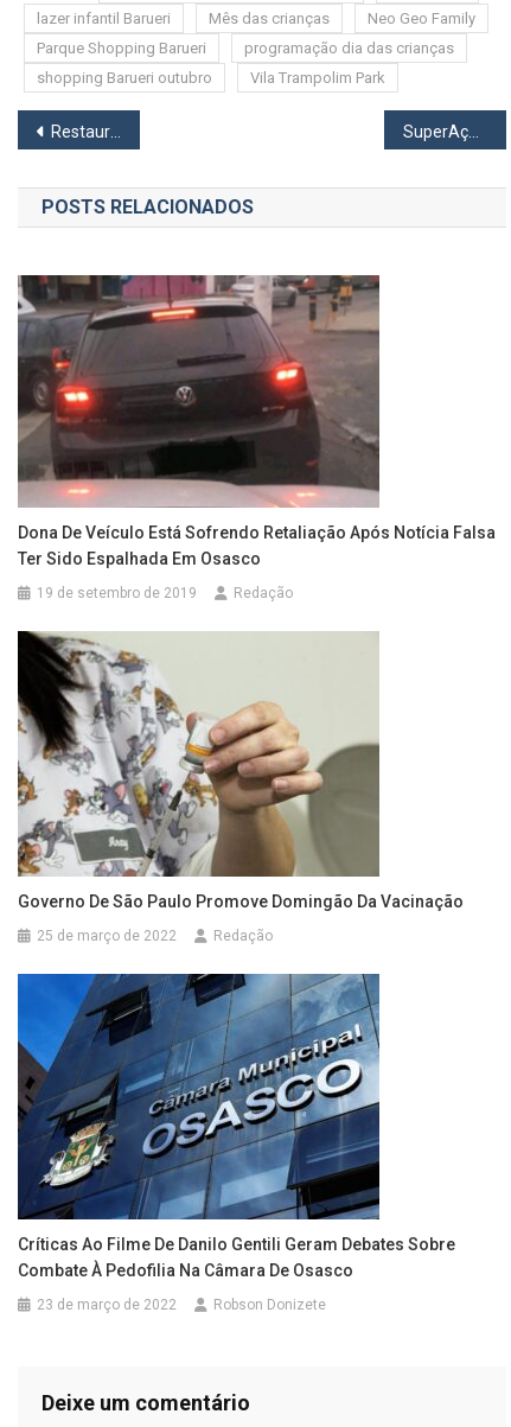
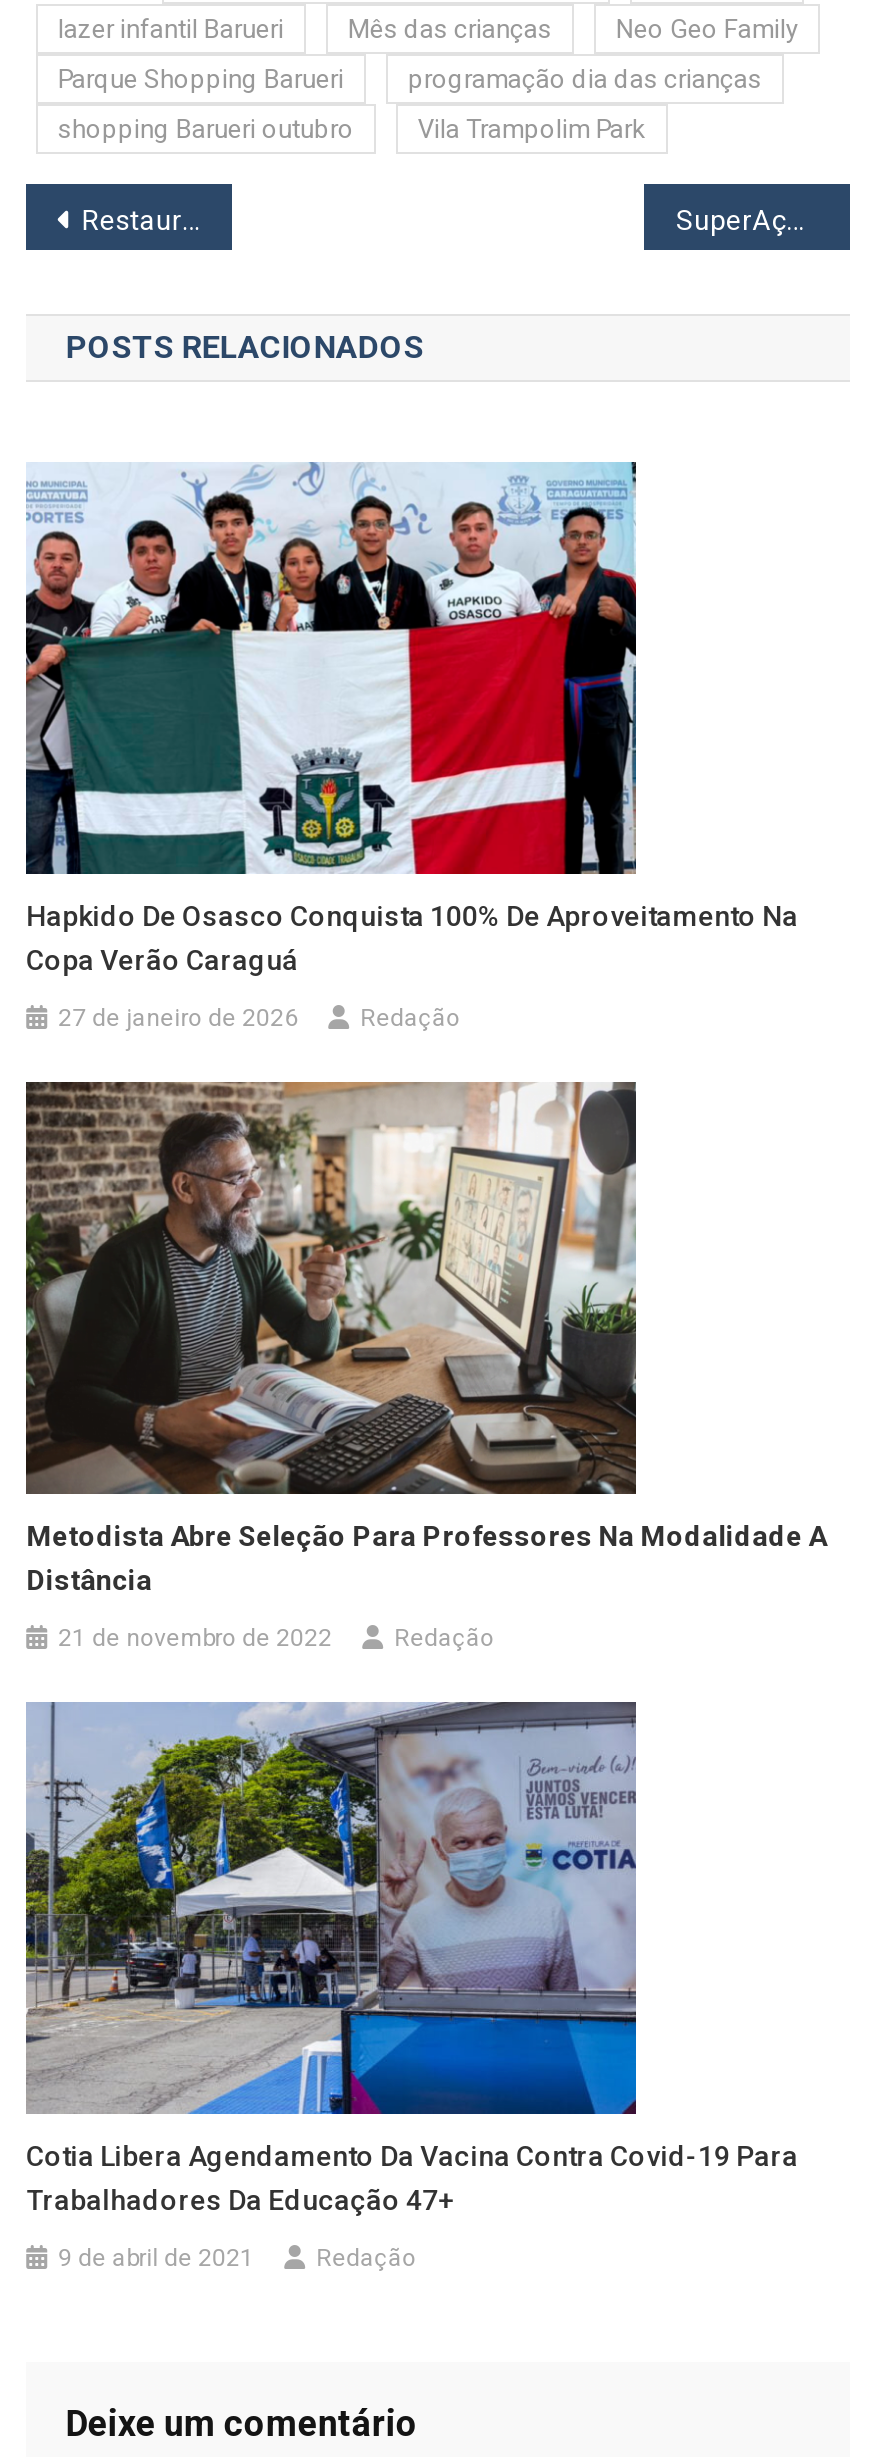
[17,274,496,568] [image] | Dona De Veículo Está Sofrendo Retaliação Após Notícia Falsa | Ter Sido Espalhada Em Osasco -> [24,460,798,975] [image] | Hapkido De Osasco Conquista 100% De Aproveitamento Na | Copa Verão Caraguá
[37,585,197,602] 19 de setembro de 2019 -> [58,1003,298,1031] 27 de janeiro de 2026
[17,631,464,911] [image] | Governo De São Paulo Promove Domingão Da Vacinação -> [24,1080,826,1595] [image] | Metodista Abre Seleção Para Professores Na Modalidade A | Distância
[37,928,177,944] 25 de março de 2022 -> [58,1623,332,1651] 21 de novembro de 2022
[18,973,455,1280] [image] | Críticas Ao Filme De Danilo Gentili Geram Debates Sobre | Combate À Pedofilia Na Câmara De Osasco -> [26,1700,798,2215] [image] | Cotia Libera Agendamento Da Vacina Contra Covid-19 Para | Trabalhadores Da Educação 47+
[37,1297,326,1313] 23 de março de 2022 | Robson Donizete -> [58,2243,416,2271] 9 de abril de 2021 | Redação

